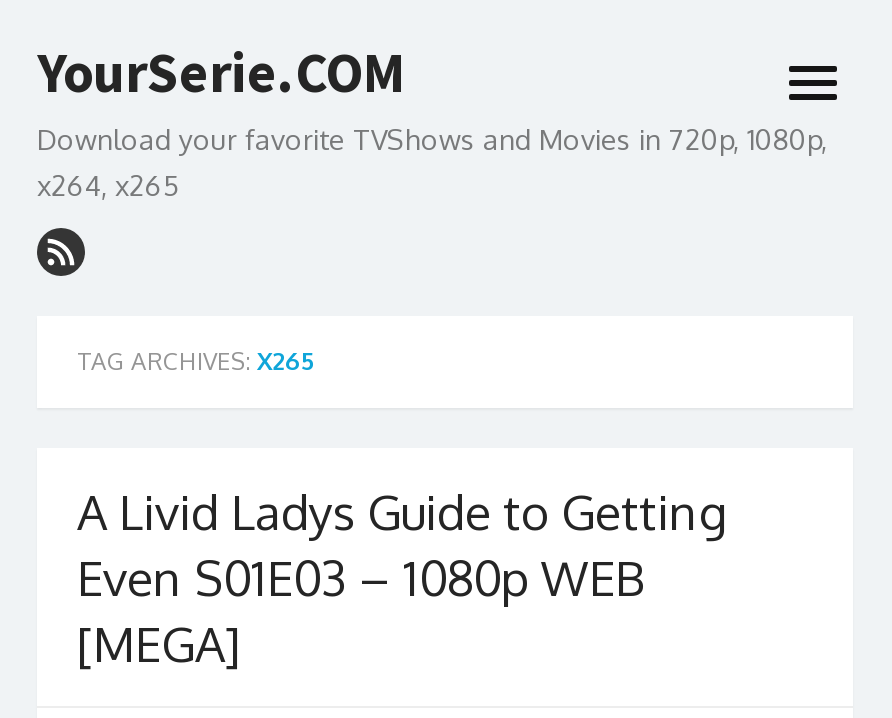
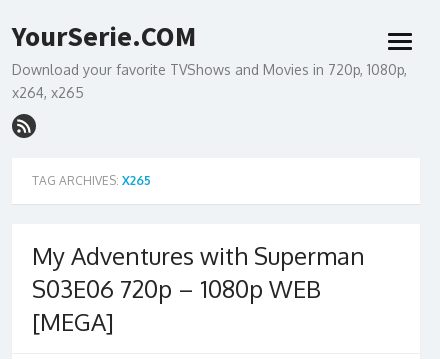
[77,480,729,608] A Livid Ladys Guide to Getting | Even S01E03 – 1080p WEB -> [32,240,365,304] My Adventures with Superman | S03E06 720p – 1080p WEB

